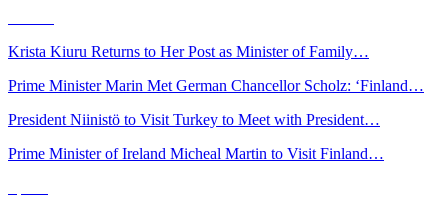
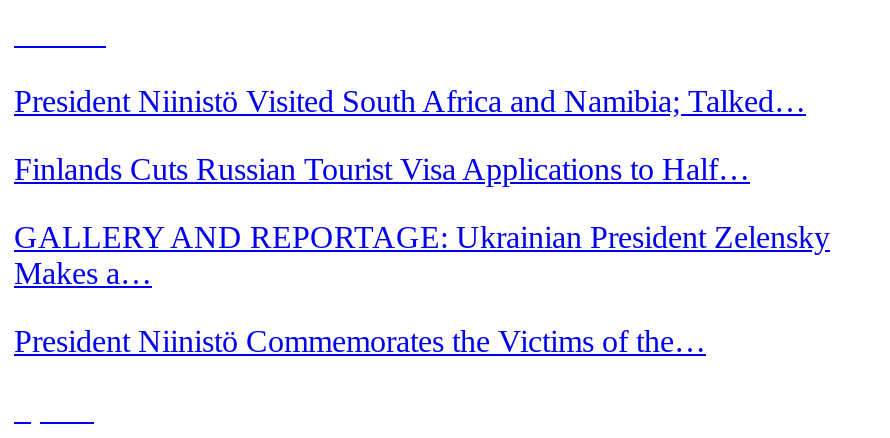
[8,43,369,60] Krista Kiuru Returns to Her Post as Minister of Family… -> [14,84,806,118] President Niinistö Visited South Africa and Namibia; Talked…
[8,77,424,94] Prime Minister Marin Met German Chancellor Scholz: ‘Finland… -> [14,152,750,186] Finlands Cuts Russian Tourist Visa Applications to Half…
[8,111,380,128] President Niinistö to Visit Turkey to Meet with President… -> [14,220,830,290] GALLERY AND REPORTAGE: Ukrainian President Zelensky | Makes a…
[8,145,384,162] Prime Minister of Ireland Micheal Martin to Visit Finland… -> [14,324,706,358] President Niinistö Commemorates the Victims of the…

